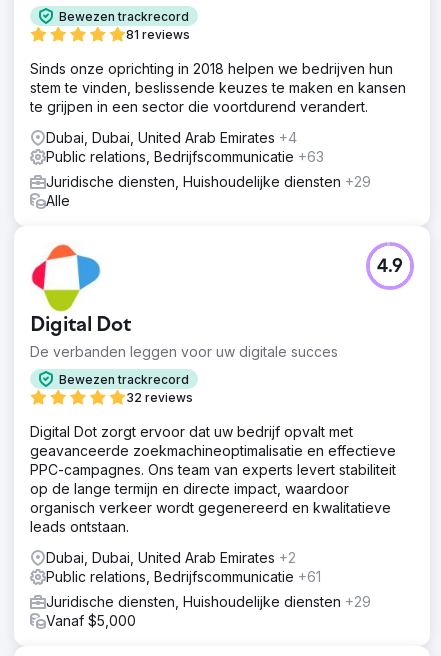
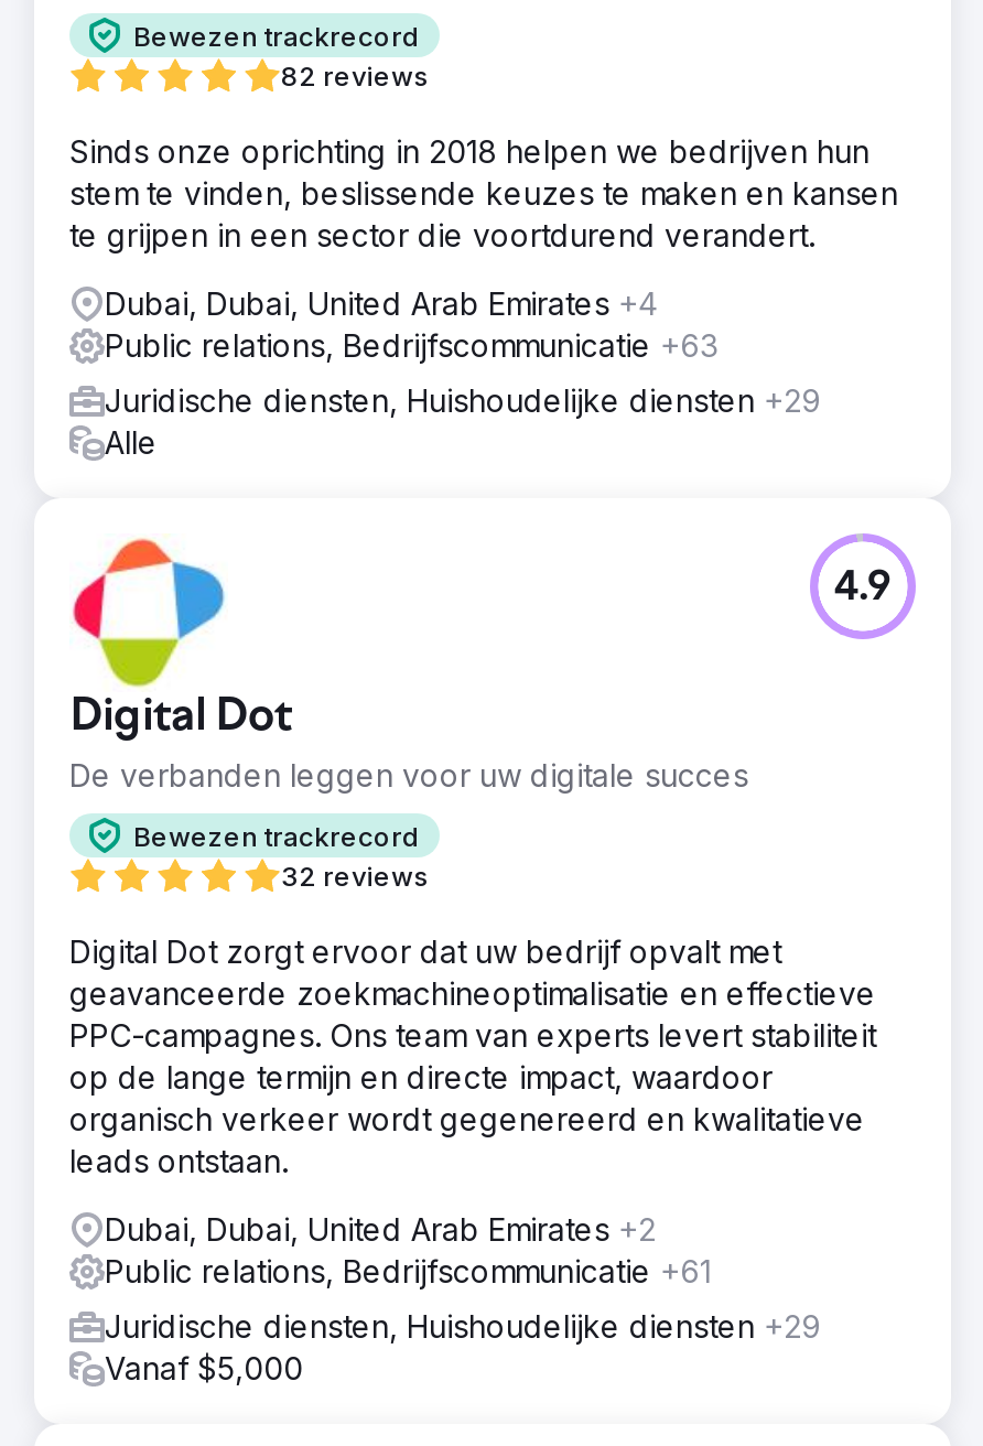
[126,27,190,42] 81 reviews -> [281,60,429,93] 82 reviews

